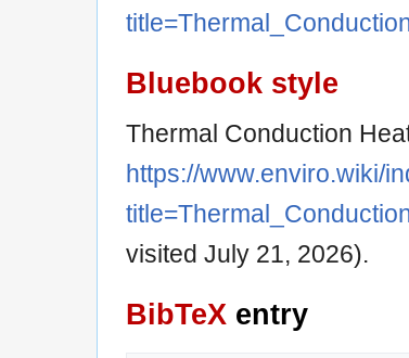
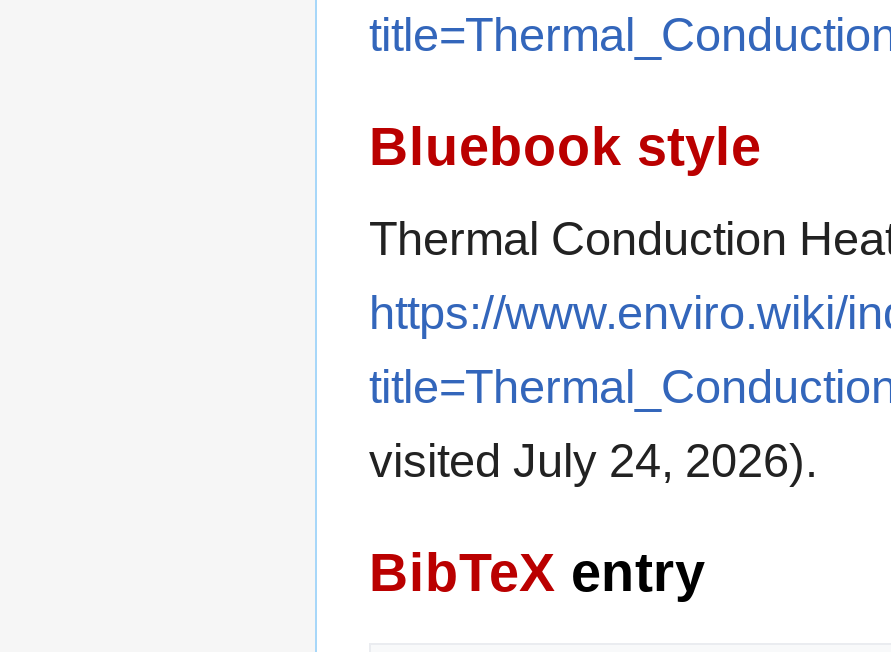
[126,240,369,268] visited July 21, 2026). -> [369,435,817,487] visited July 24, 2026).

